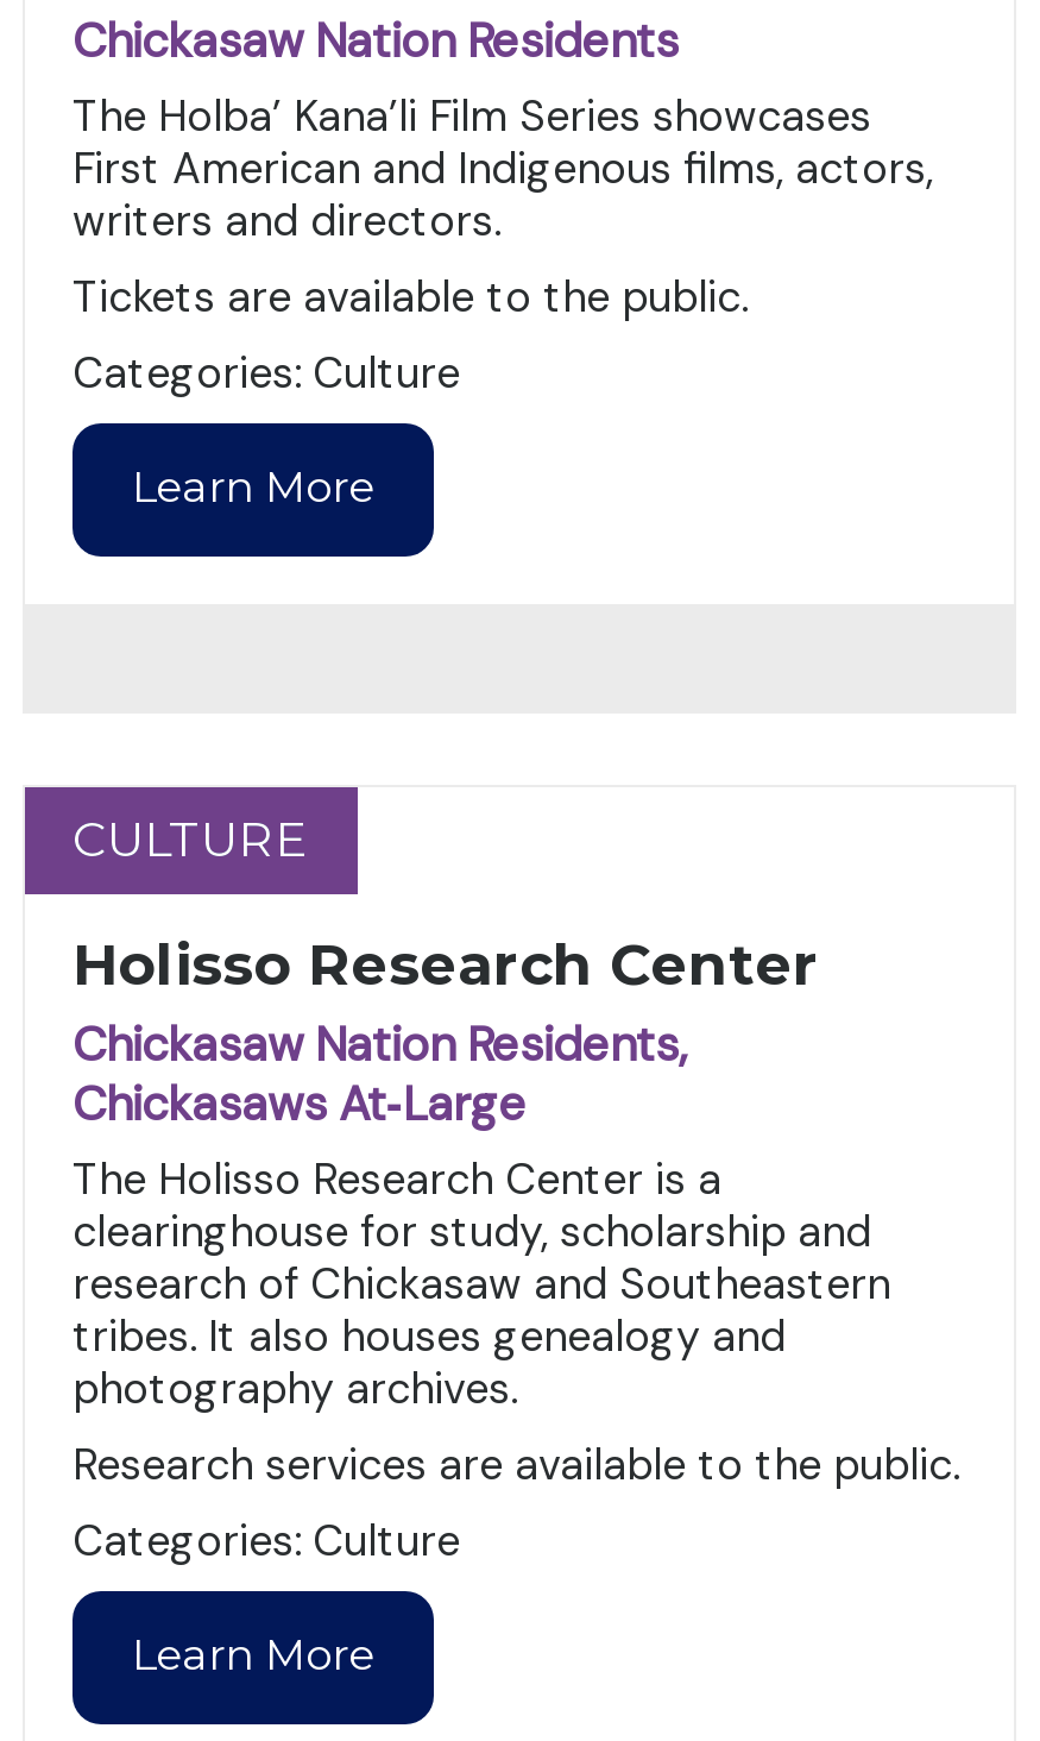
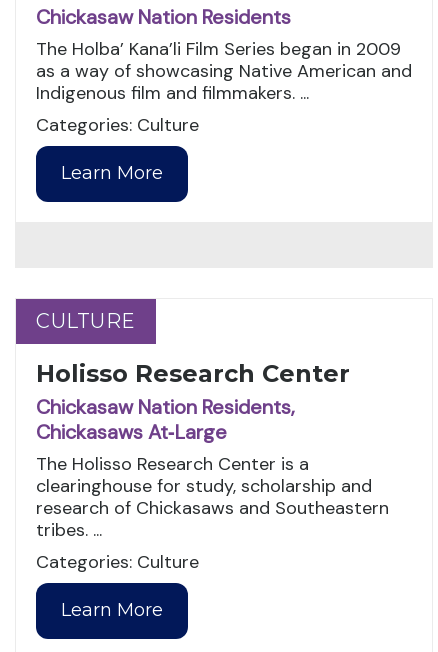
[73,88,933,326] The Holba’ Kana’li Film Series showcases | First American and Indigenous films, actors, | writers and directors. | Tickets are available to the public. -> [36,37,412,105] The Holba’ Kana’li Film Series began in 2009 | as a way of showcasing Native American and | Indigenous film and filmmakers. ...
[73,1255,959,1493] research of Chickasaw and Southeastern | tribes. It also houses genealogy and | photography archives. | Research services are available to the public. -> [36,496,389,542] research of Chickasaws and Southeastern | tribes. ...

